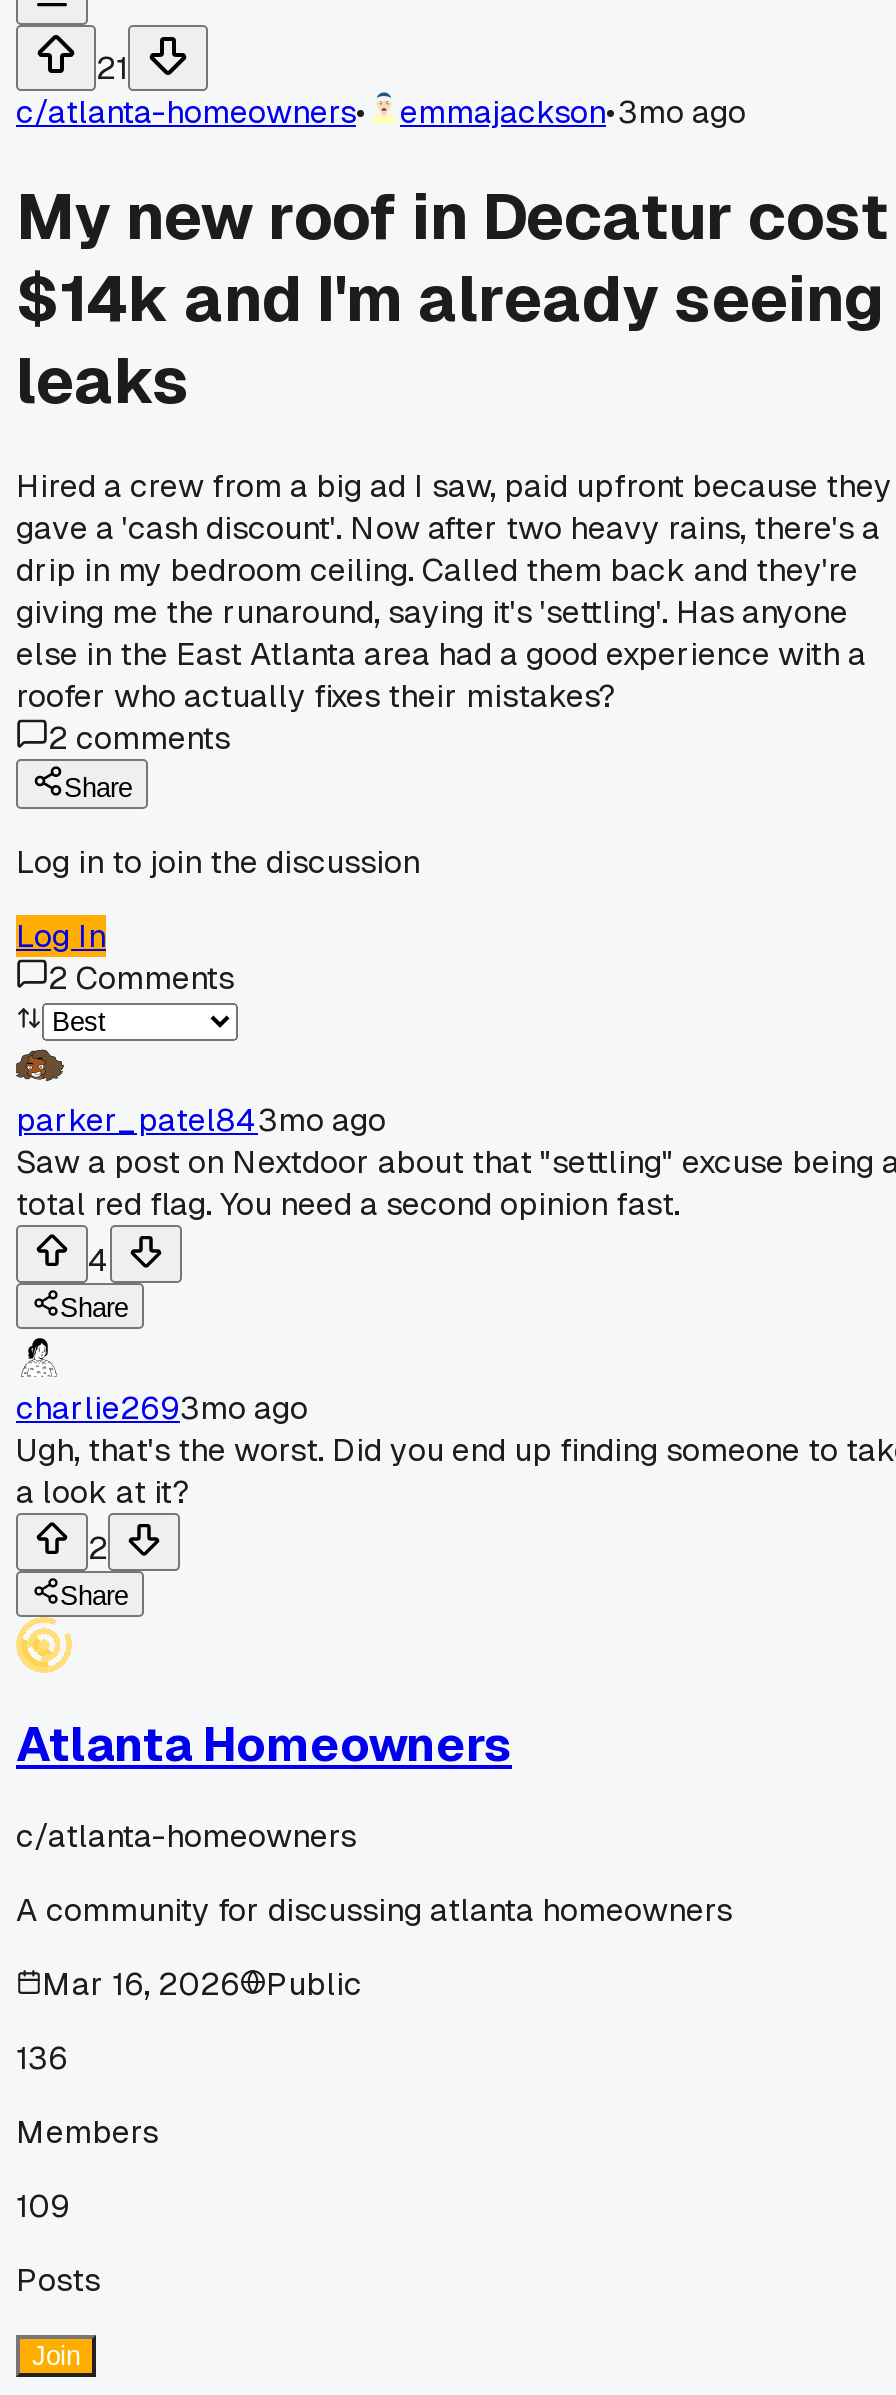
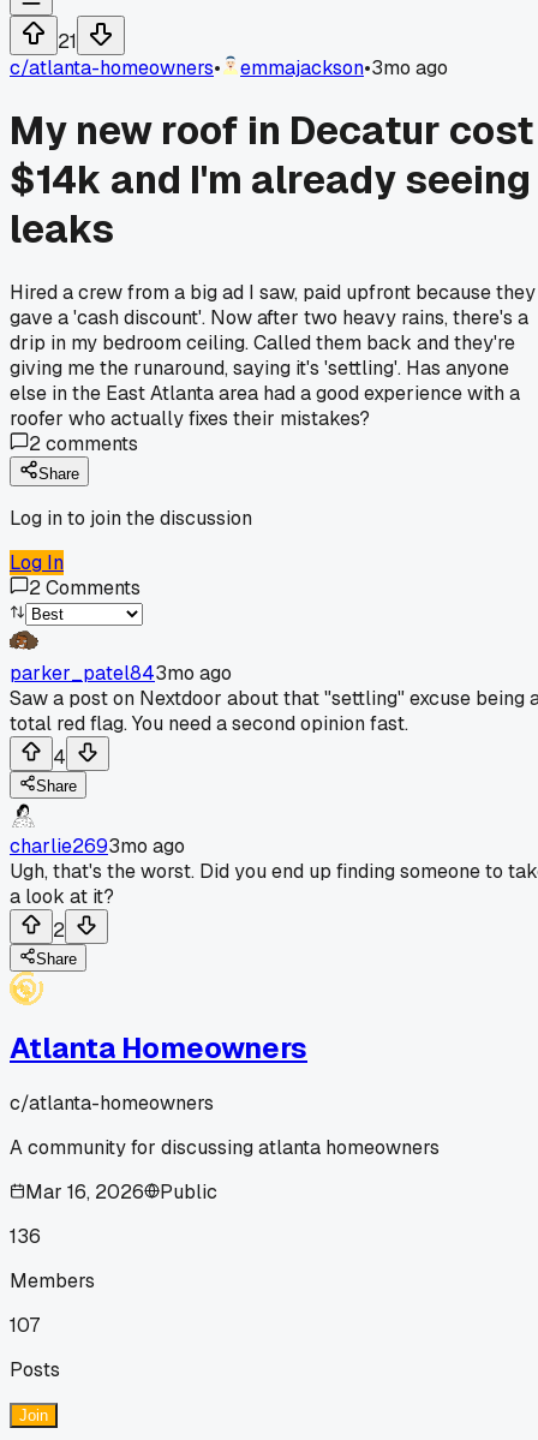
[16,2184,70,2226] 109 -> [10,1312,40,1338] 107

